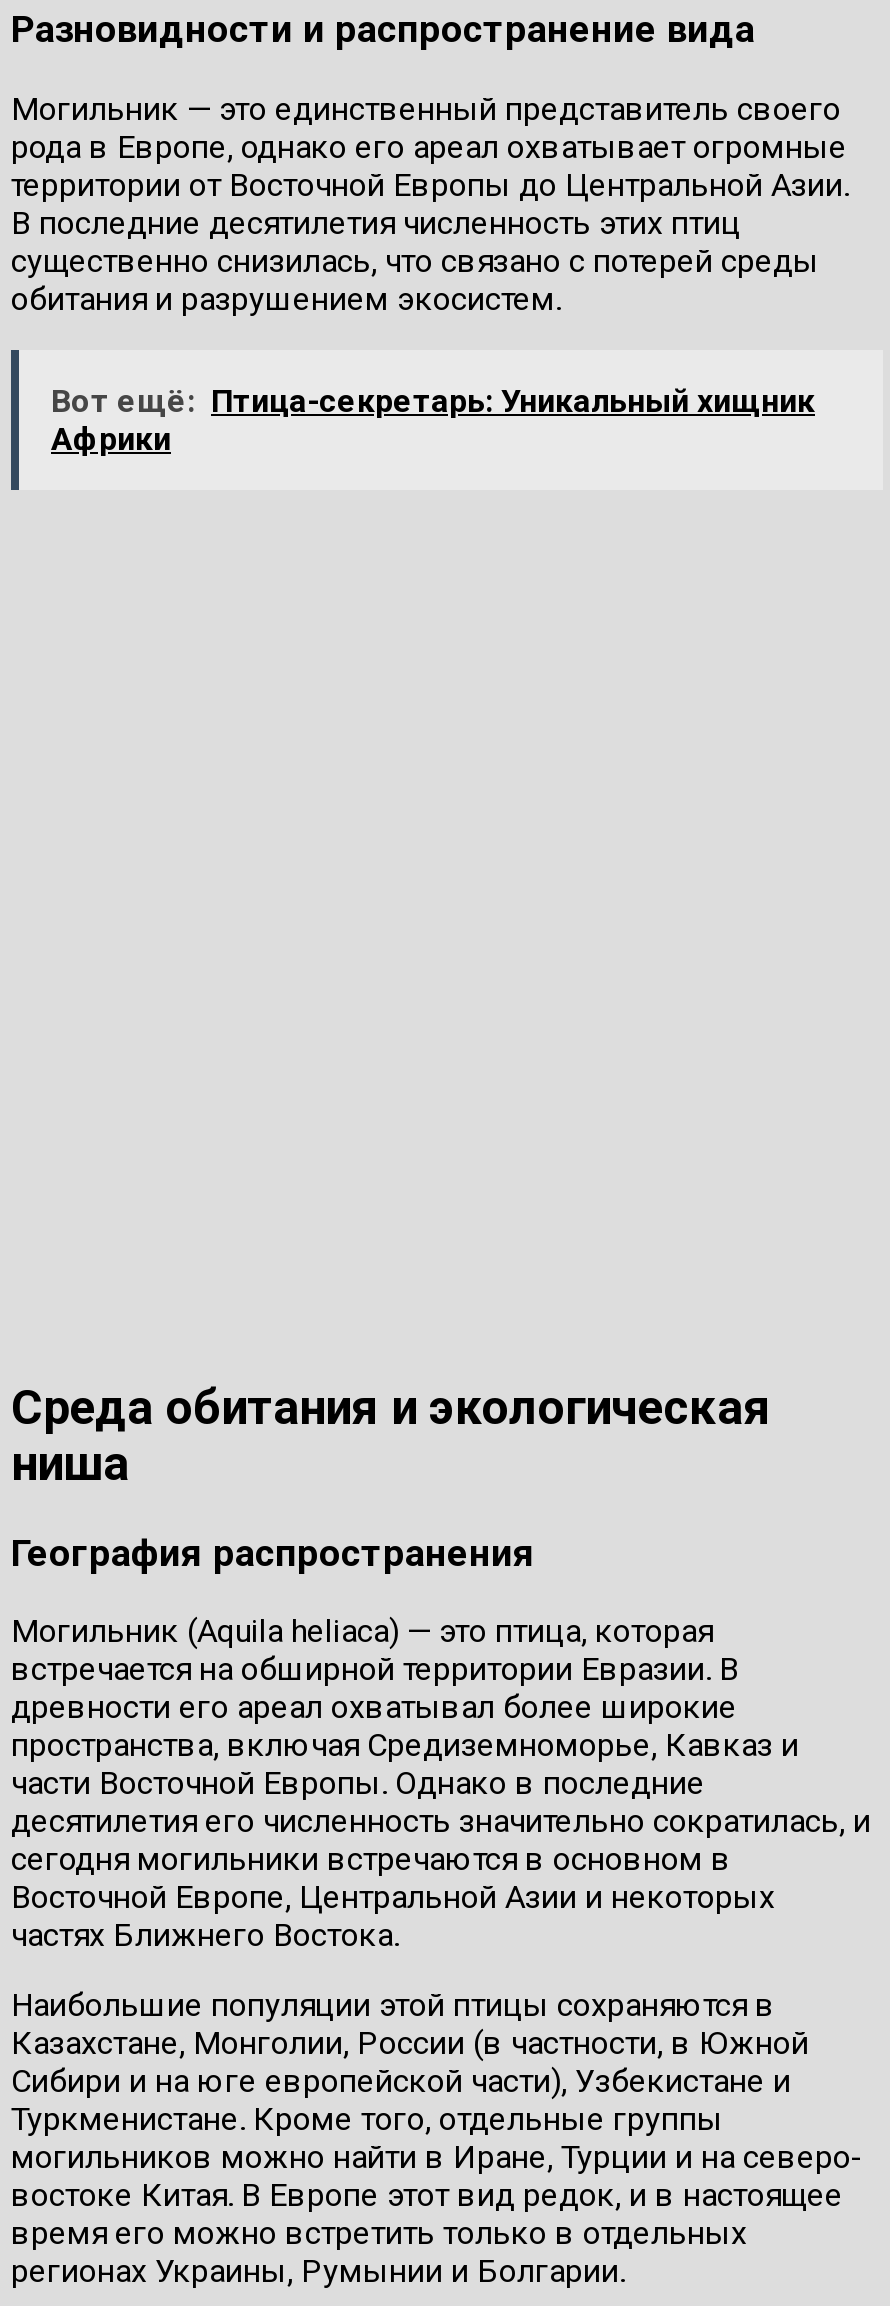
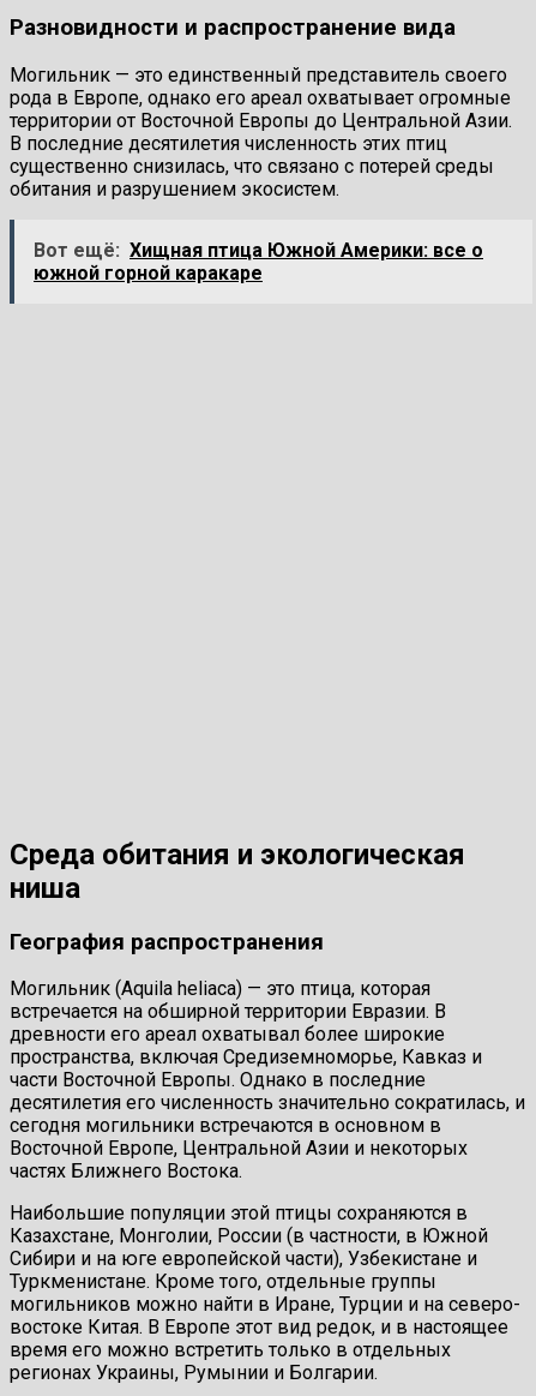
[51,382,815,458] Вот ещё: Птица-секретарь: Уникальный хищник | Африки -> [34,239,483,284] Вот ещё: Хищная птица Южной Америки: все о | южной горной каракаре

